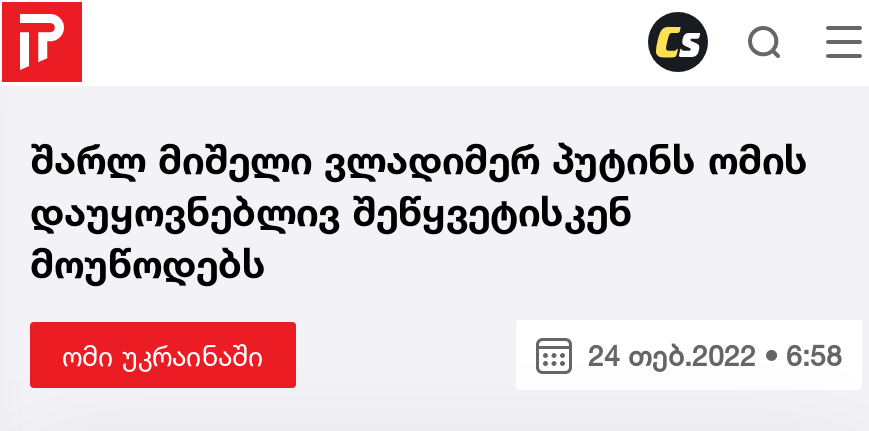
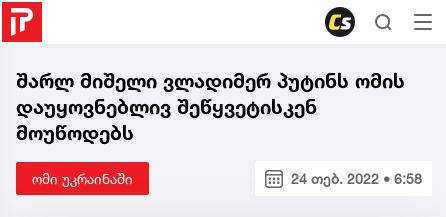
[588,338,842,372] 24 თებ.2022 • 6:58 -> [291,170,422,187] 24 თებ. 2022 • 6:58

